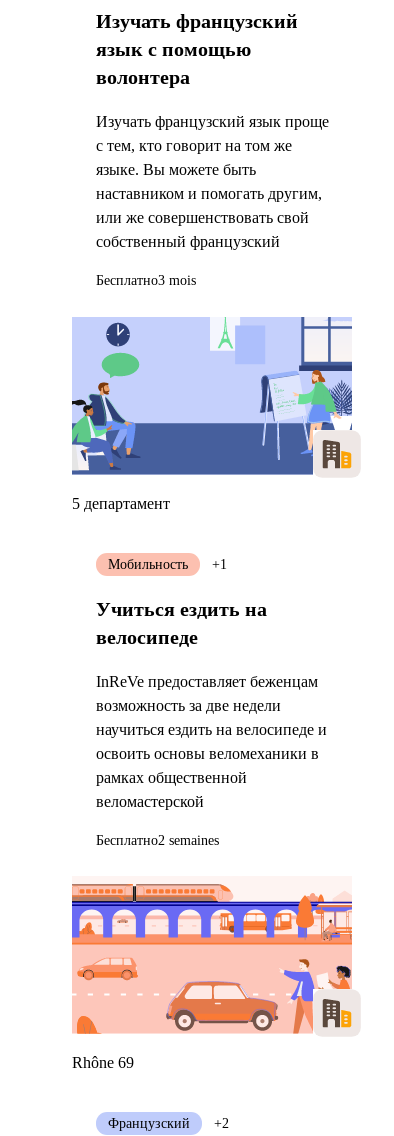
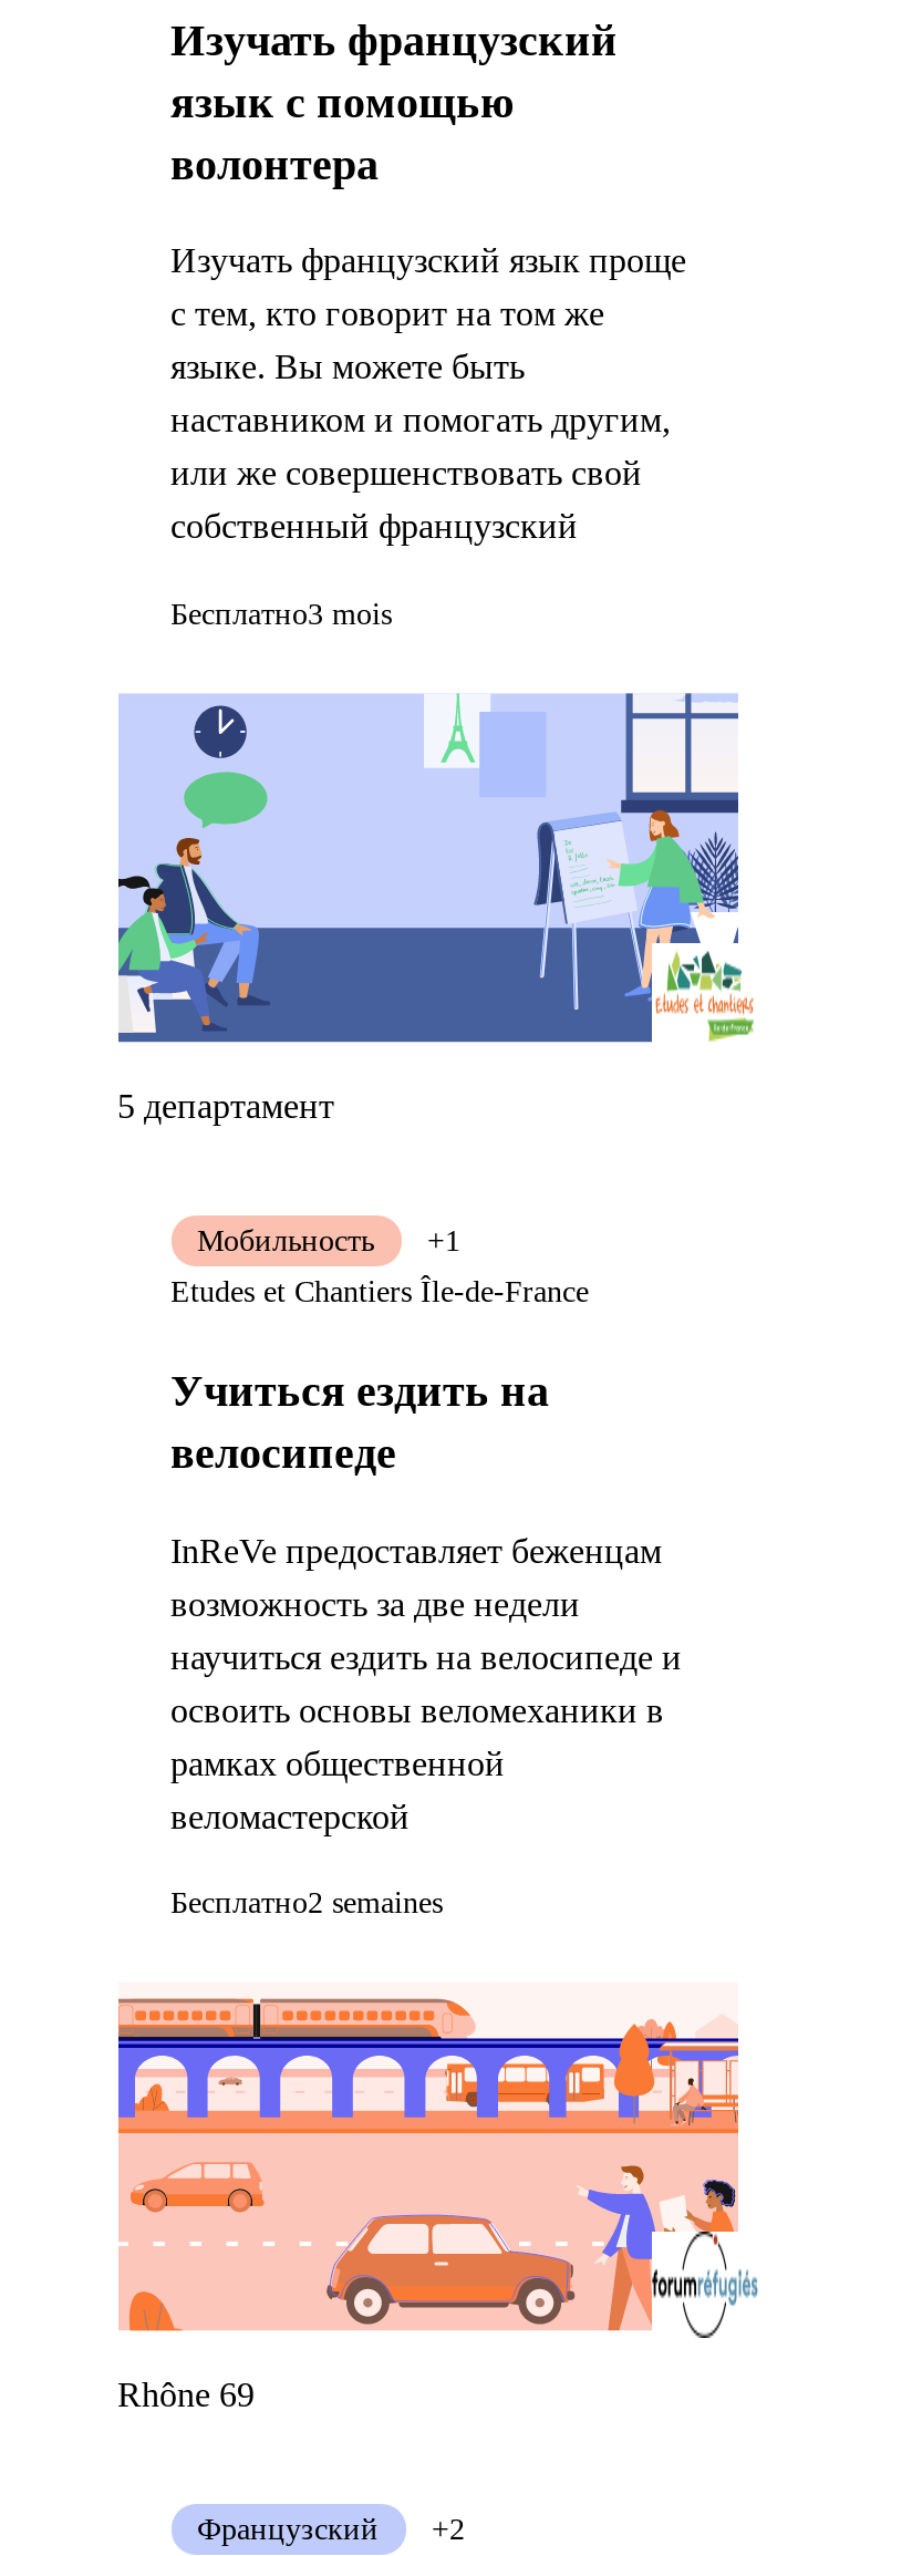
[314,431,360,477] [image] -> [654,948,754,1045] [image]
none -> [170,1275,589,1308] Etudes et Chantiers Île-de-France
[312,988,360,1038] [image] -> [650,2227,758,2340] [image]

